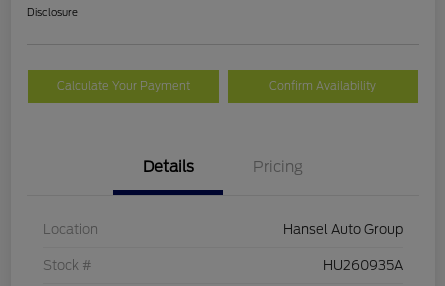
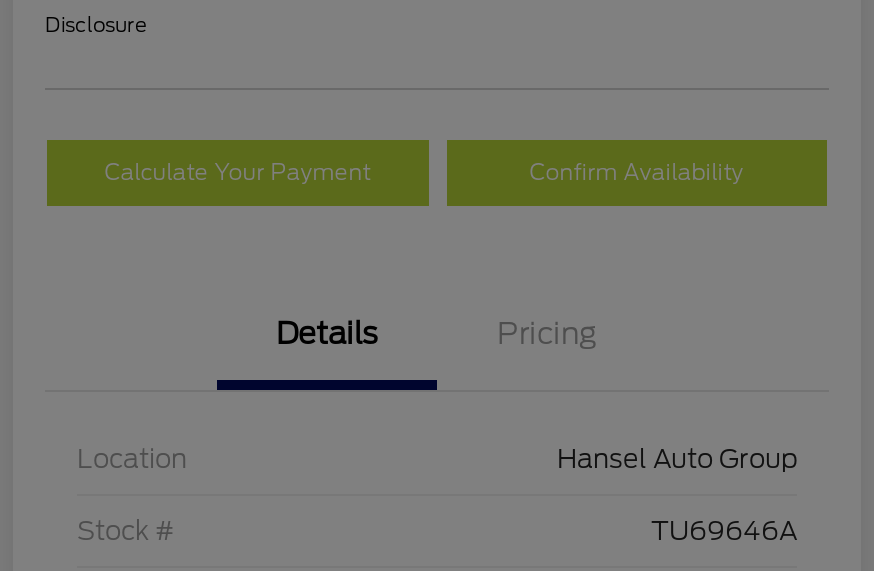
[323,258,403,273] HU260935A -> [651,516,797,546] TU69646A

